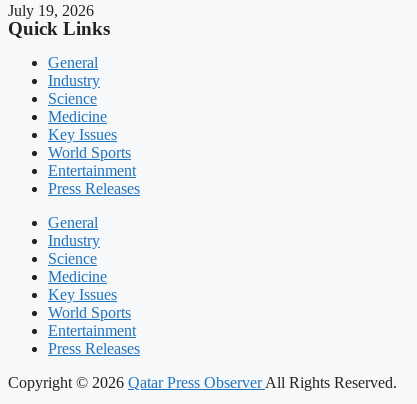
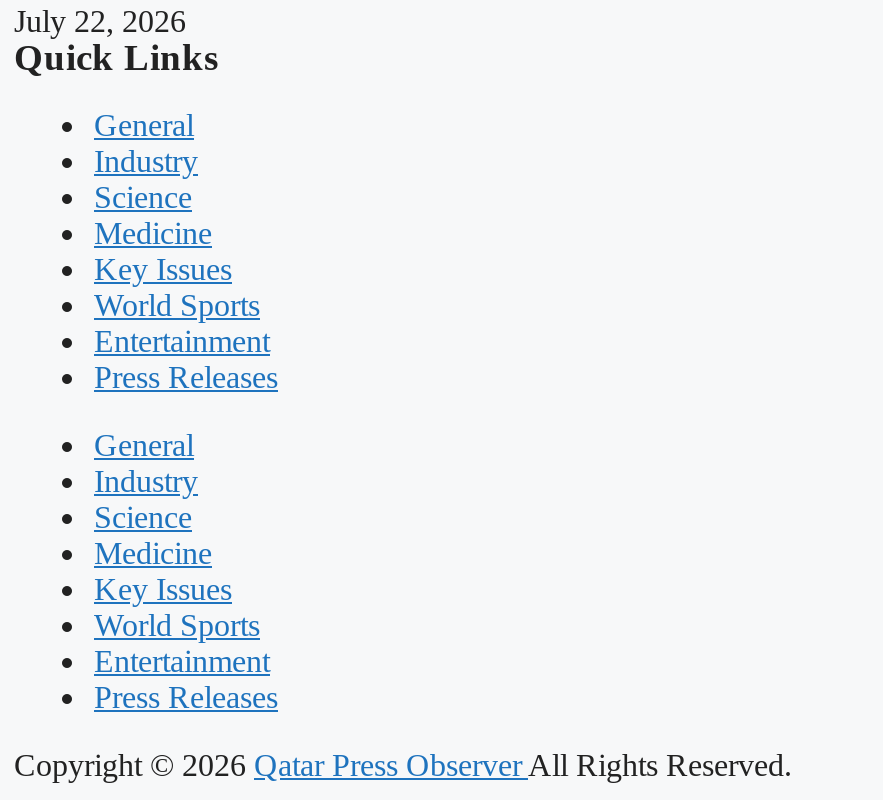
[8,2,94,19] July 19, 2026 -> [14,4,186,38] July 22, 2026

